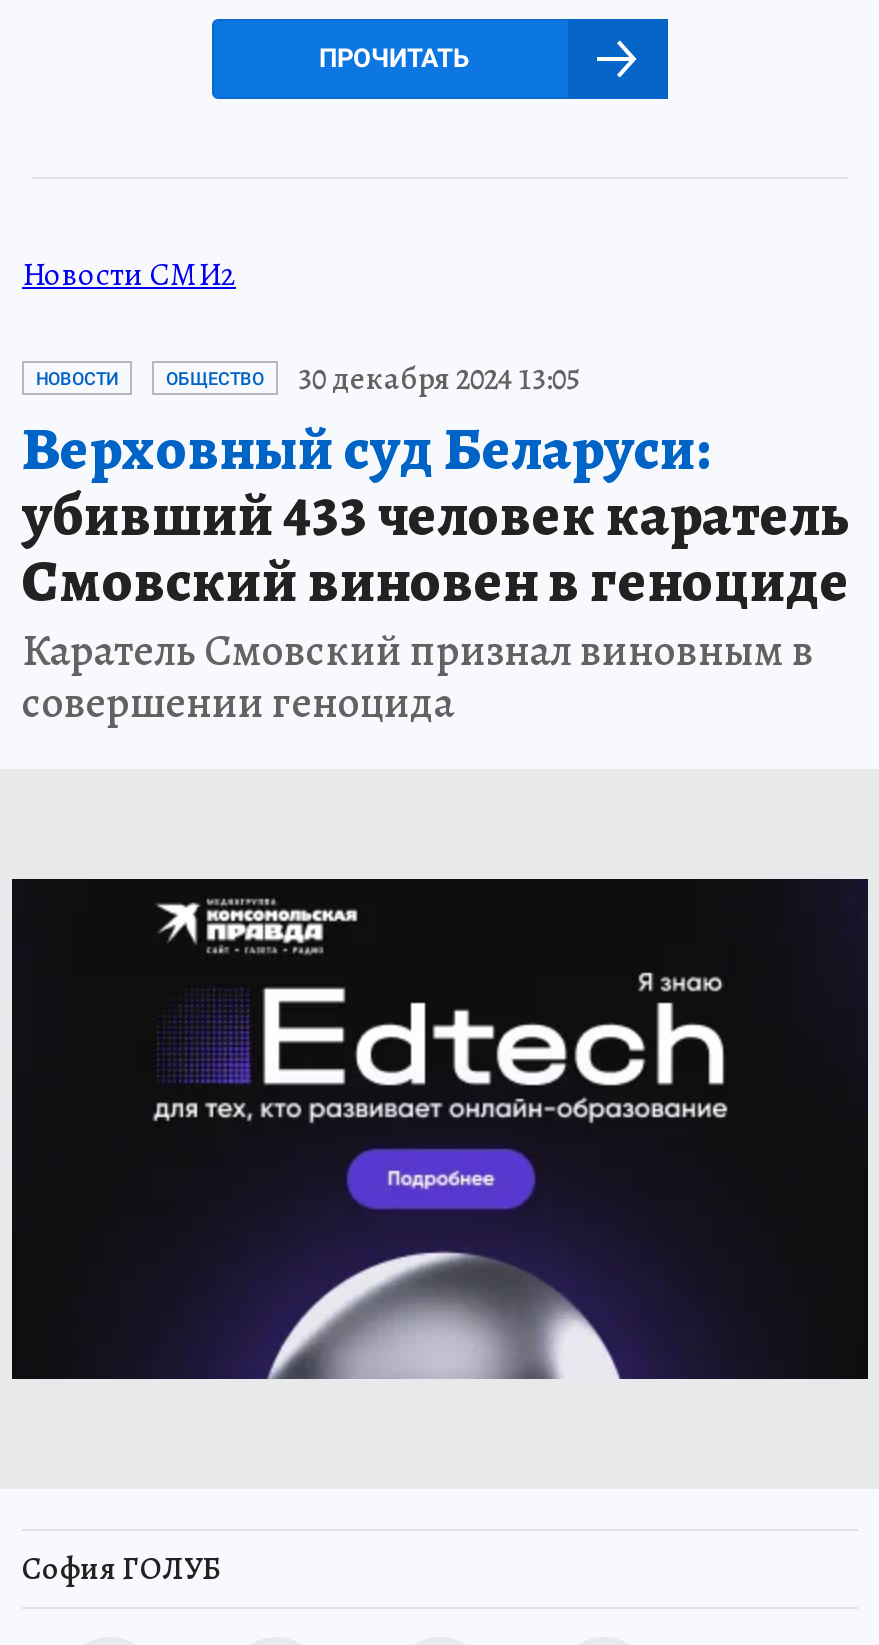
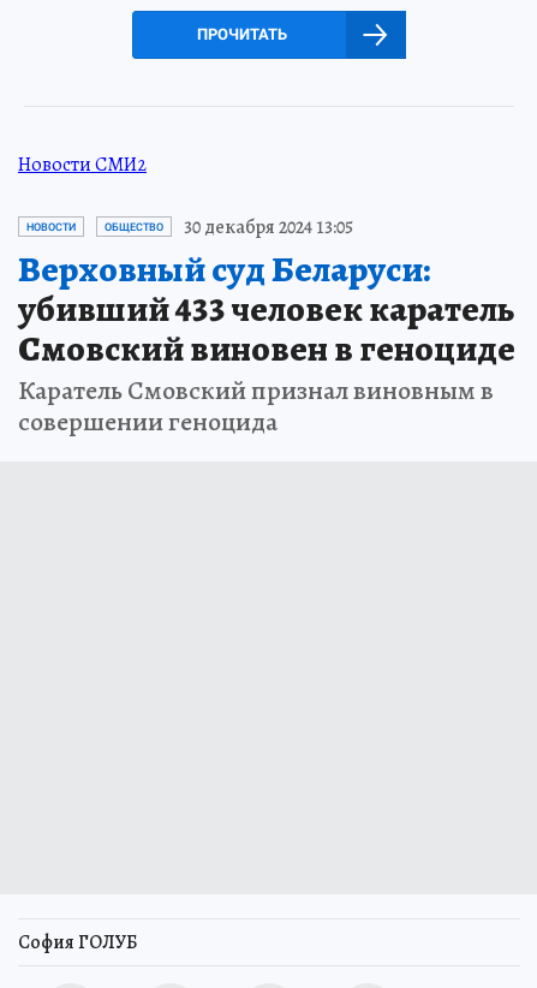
[10,877,870,1381] [image] -> none

